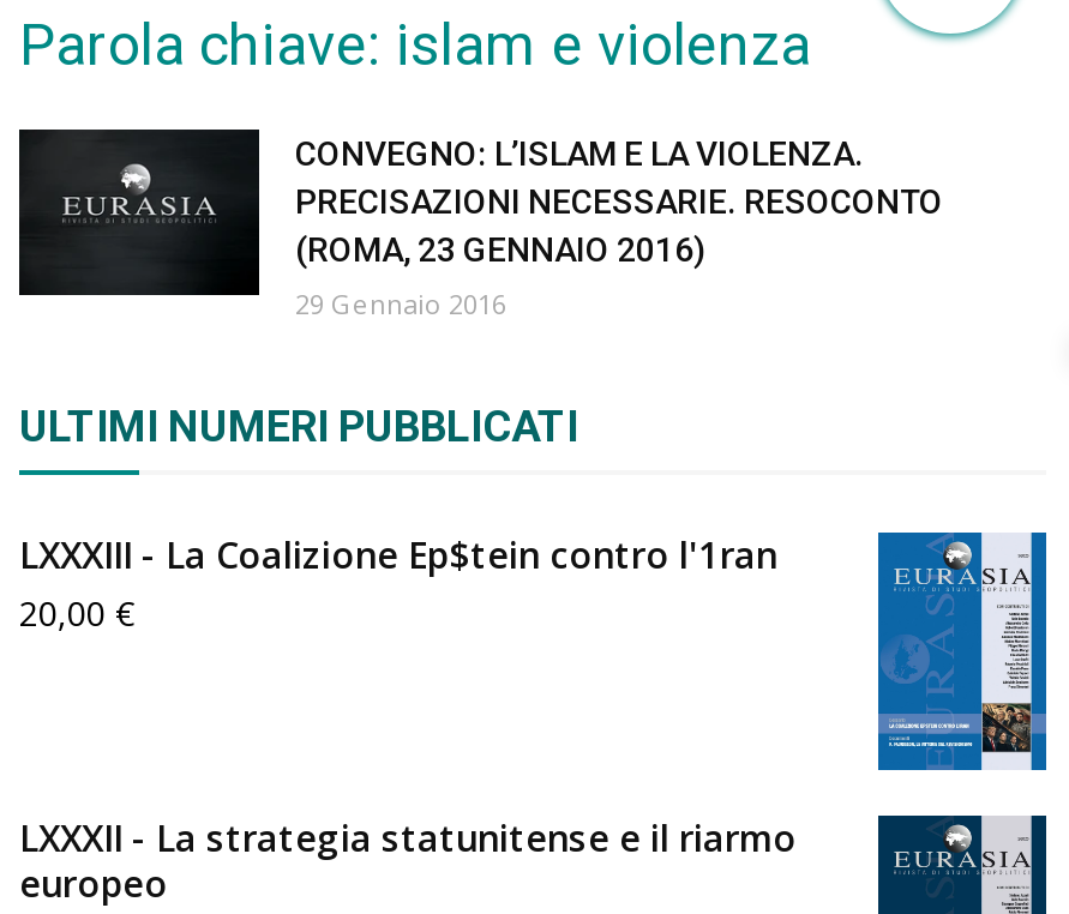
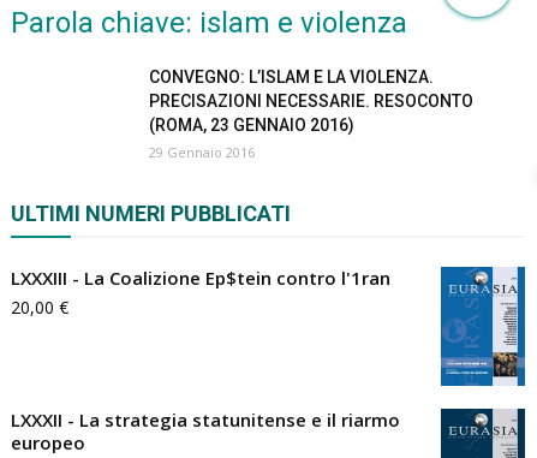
[17,127,262,297] [image] -> none

